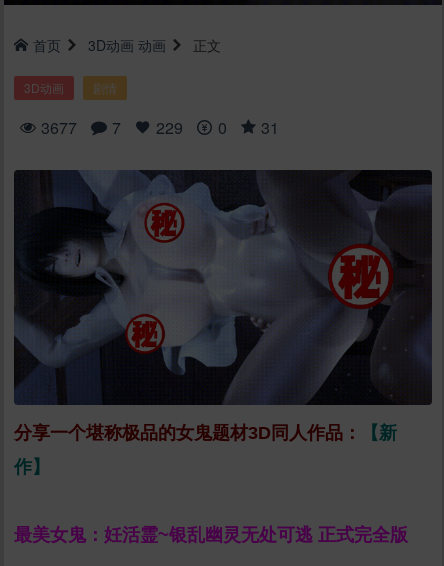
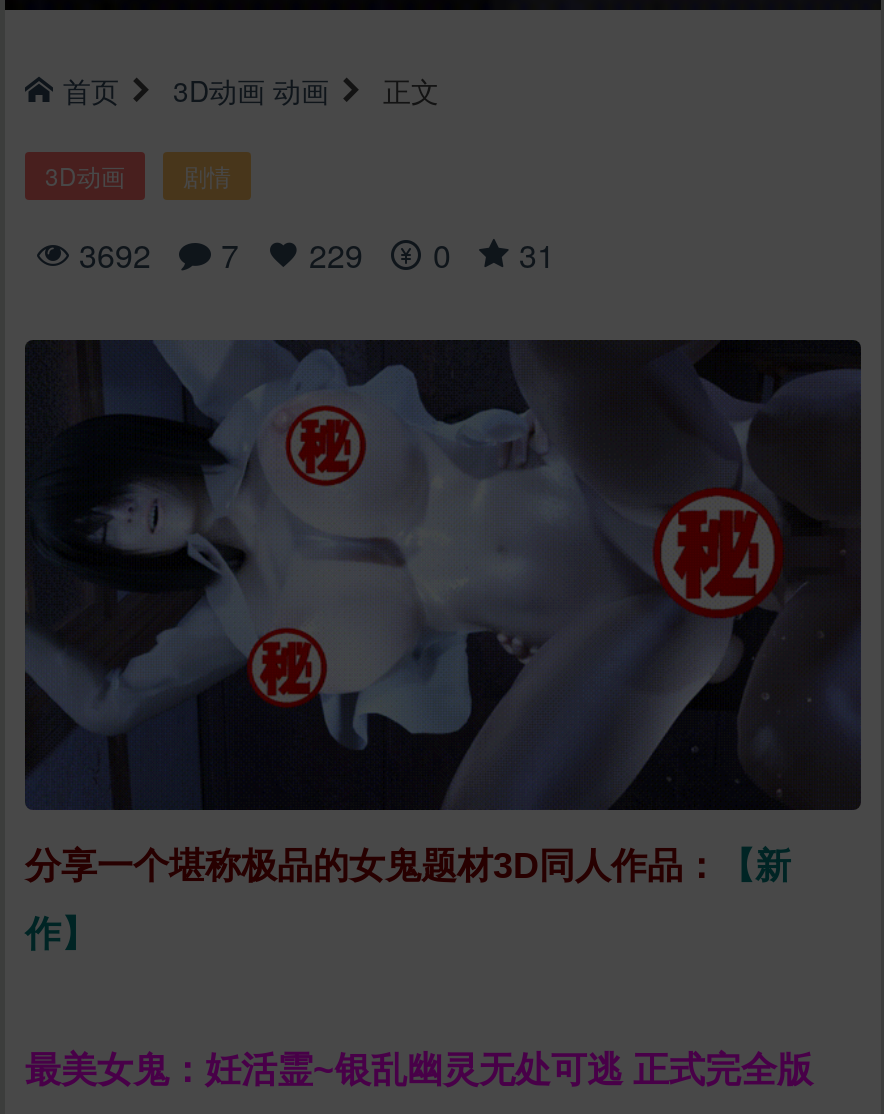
[41,116,279,139] 3677 7 229 0 31 -> [79,232,555,278] 3692 7 229 0 31

